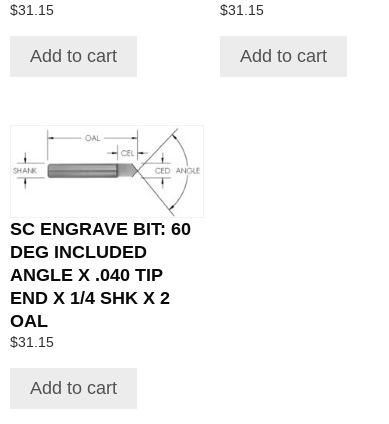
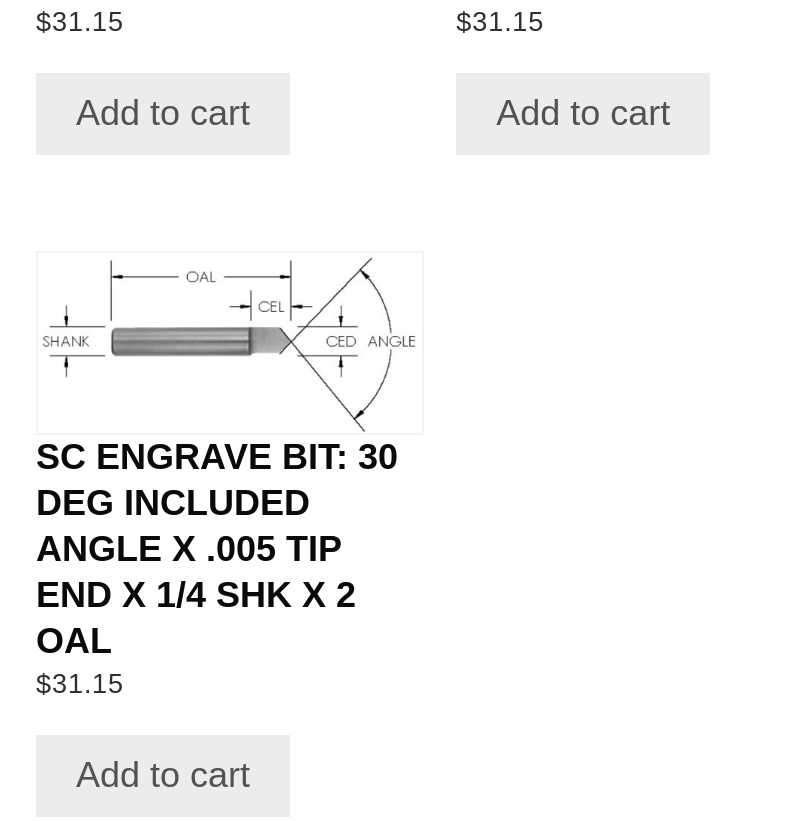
[10,219,191,239] SC ENGRAVE BIT: 60 -> [36,438,398,478] SC ENGRAVE BIT: 30
[10,265,163,285] ANGLE X .040 TIP -> [36,530,342,570] ANGLE X .005 TIP

